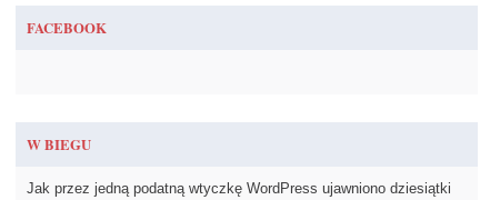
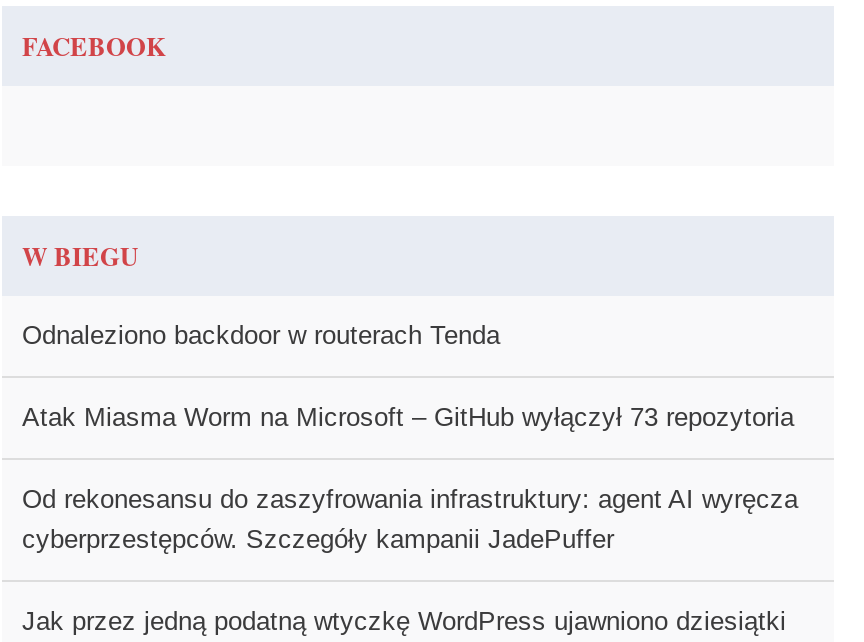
none -> [22,320,798,554] Odnaleziono backdoor w routerach Tenda | Atak Miasma Worm na Microsoft – GitHub wyłączył 73 repozytoria | Od rekonesansu do zaszyfrowania infrastruktury: agent AI wyręcza | cyberprzestępców. Szczegóły kampanii JadePuffer

